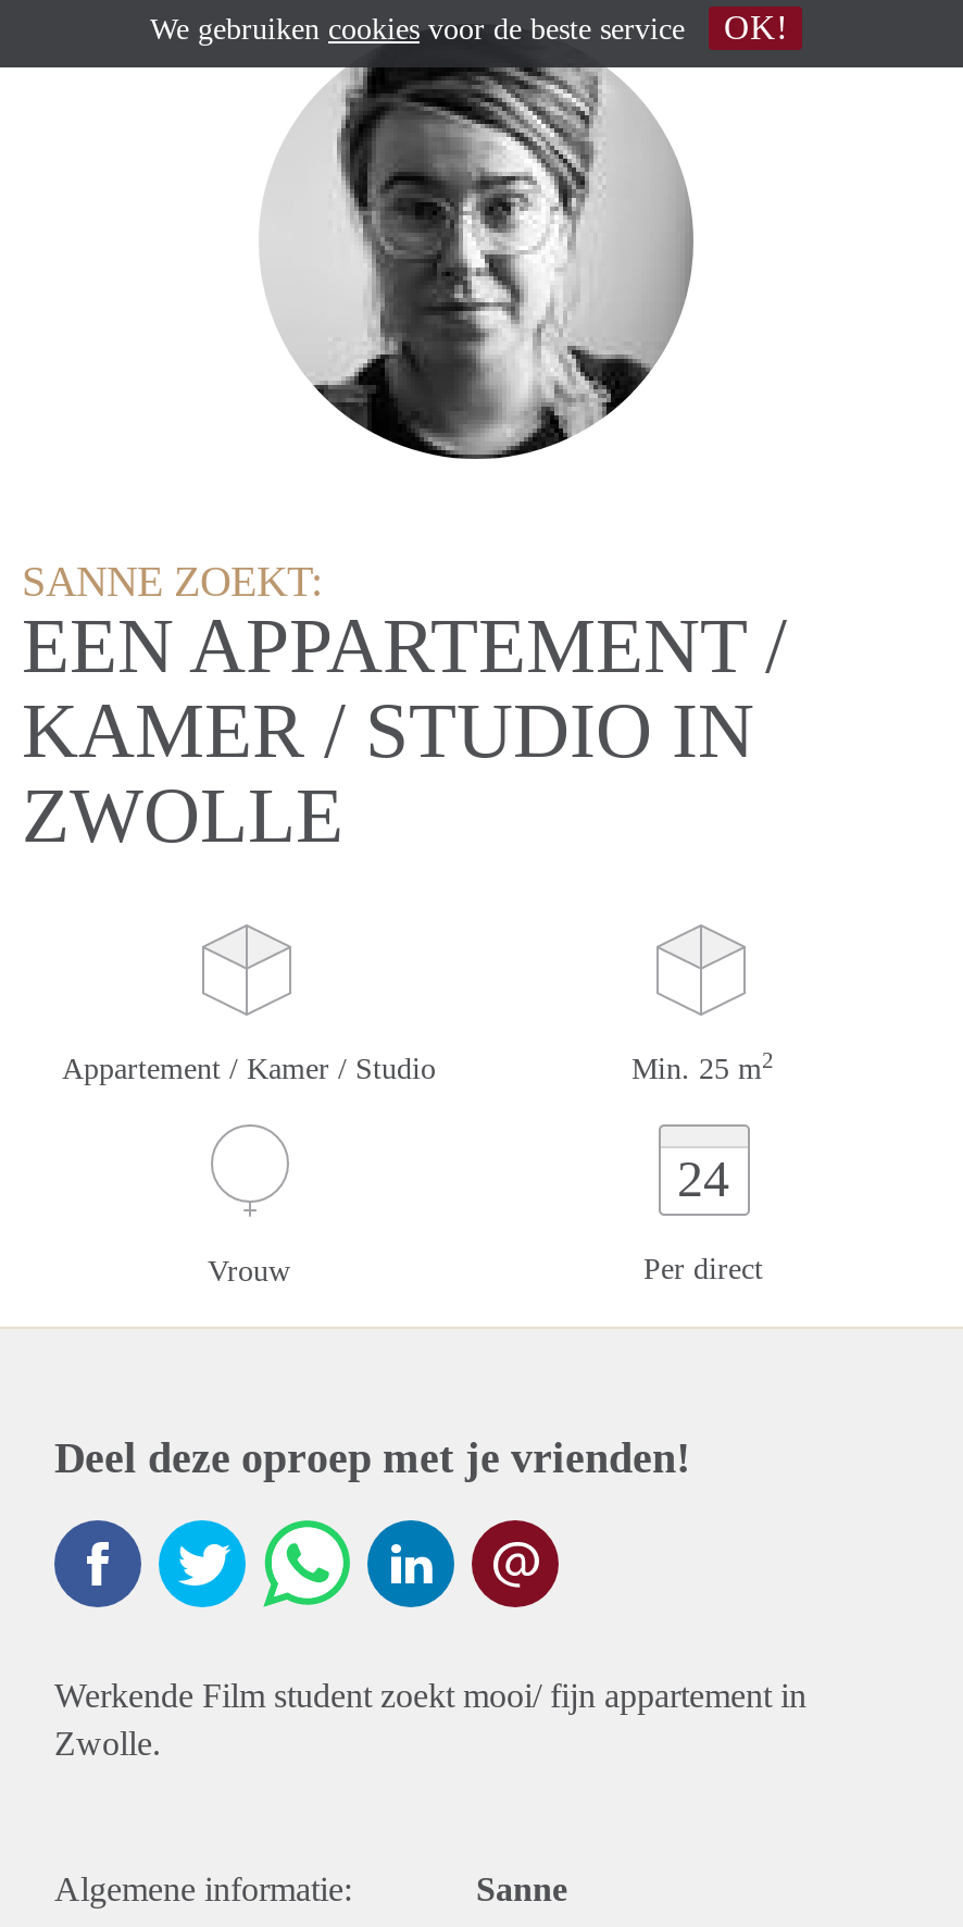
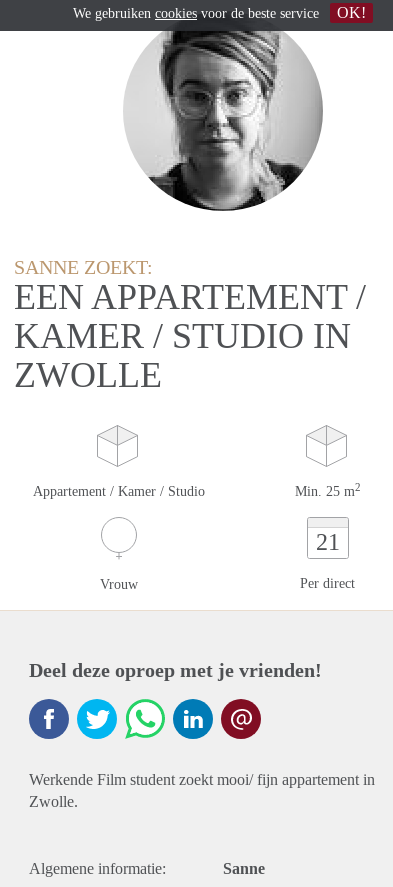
[677,1151,729,1207] 24 -> [315,529,339,555] 21

